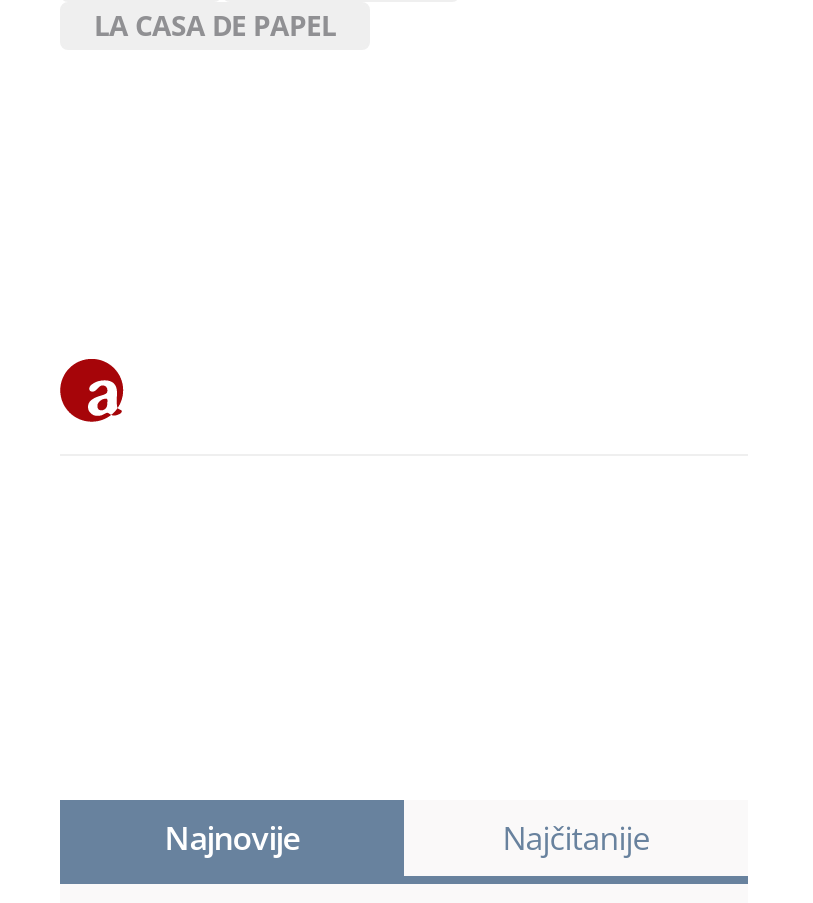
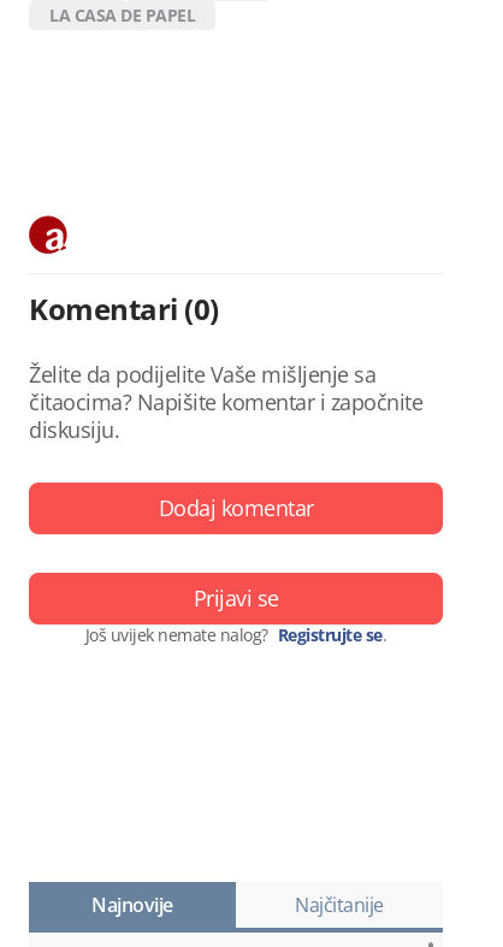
none -> [29,289,422,646] Komentari (0) | Želite da podijelite Vaše mišljenje sa | čitaocima? Napišite komentar i započnite | diskusiju. | Dodaj komentar | Prijavi se | Još uvijek nemate nalog? Registrujte se.

